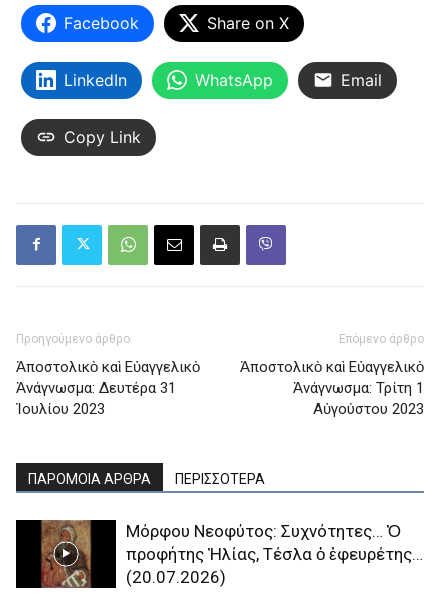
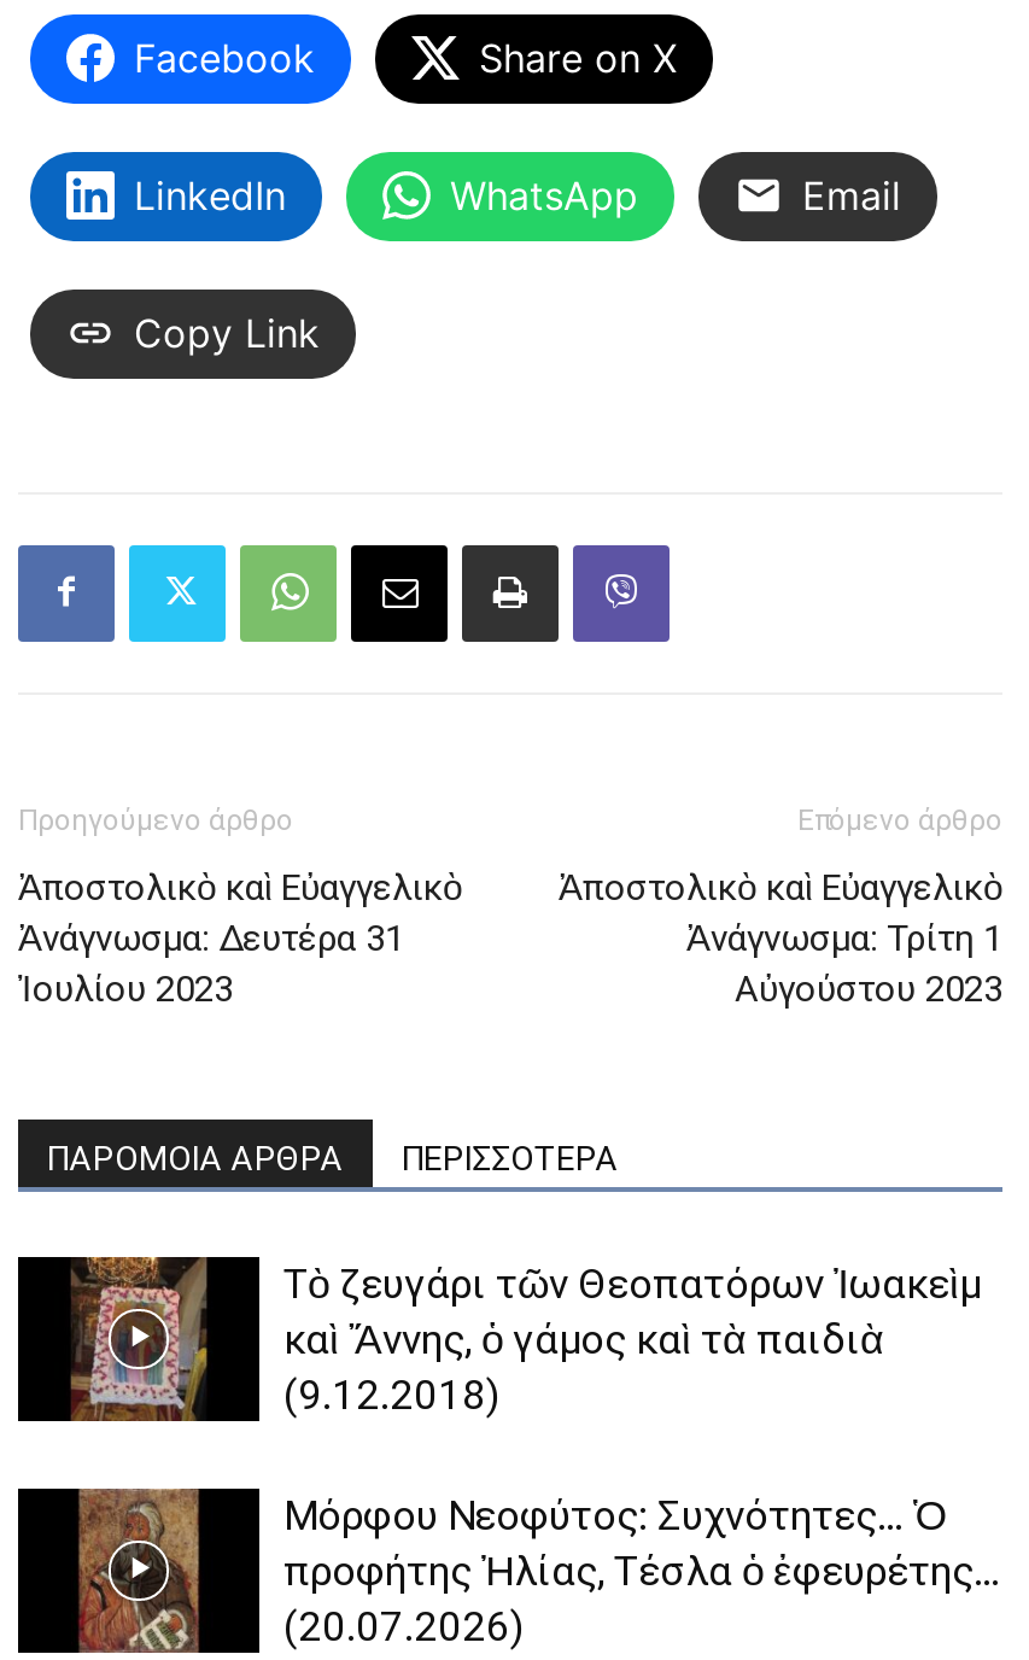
none -> [69,1255,981,1421] [image] | Τὸ ζευγάρι τῶν Θεοπατόρων Ἰωακεὶμ | καὶ Ἄννης, ὁ γάμος καὶ τὰ παιδιὰ | (9.12.2018)

